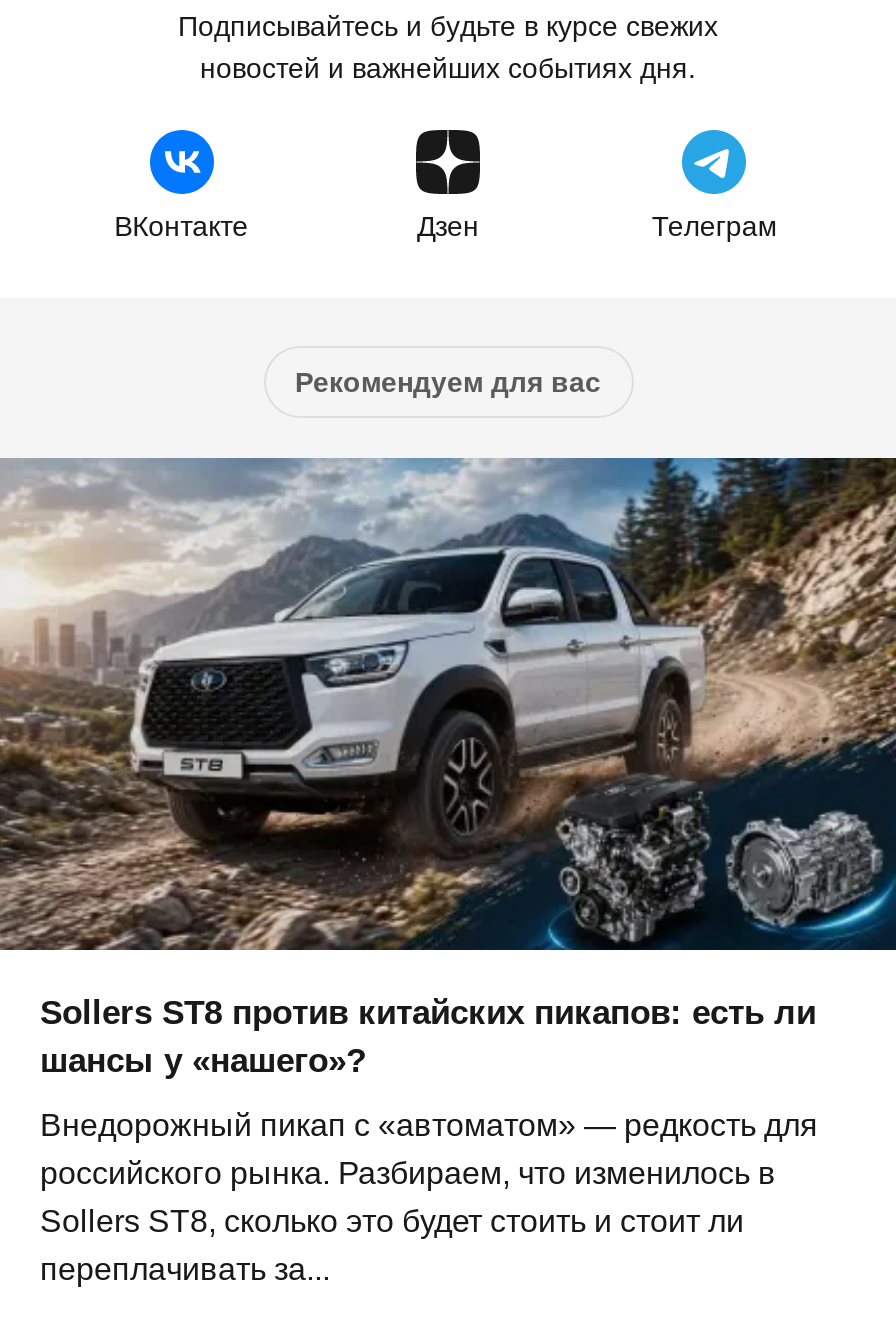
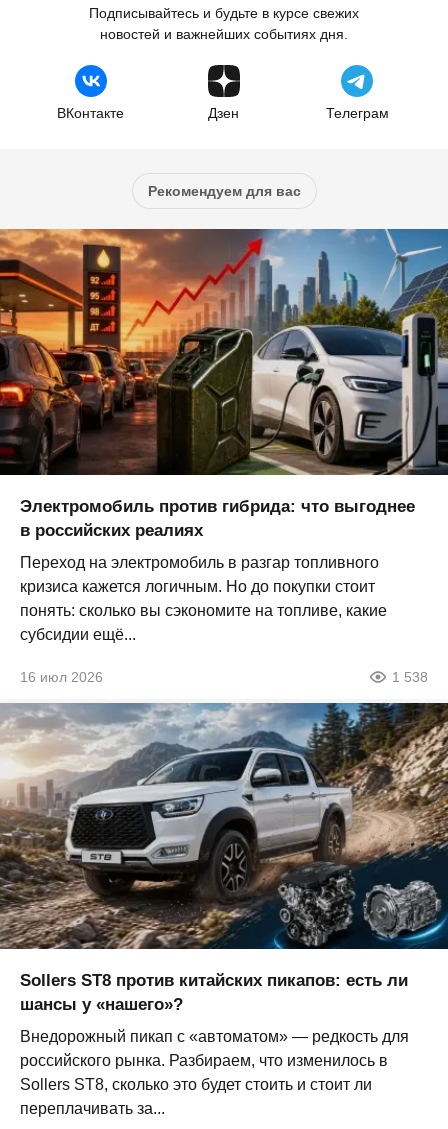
none -> [3,228,445,685] [image] | Электромобиль против гибрида: что выгоднее | в российских реалиях | Переход на электромобиль в разгар топливного | кризиса кажется логичным. Но до покупки стоит | понять: сколько вы сэкономите на топливе, какие | субсидии ещё... | 16 июл 2026 | 1 538

